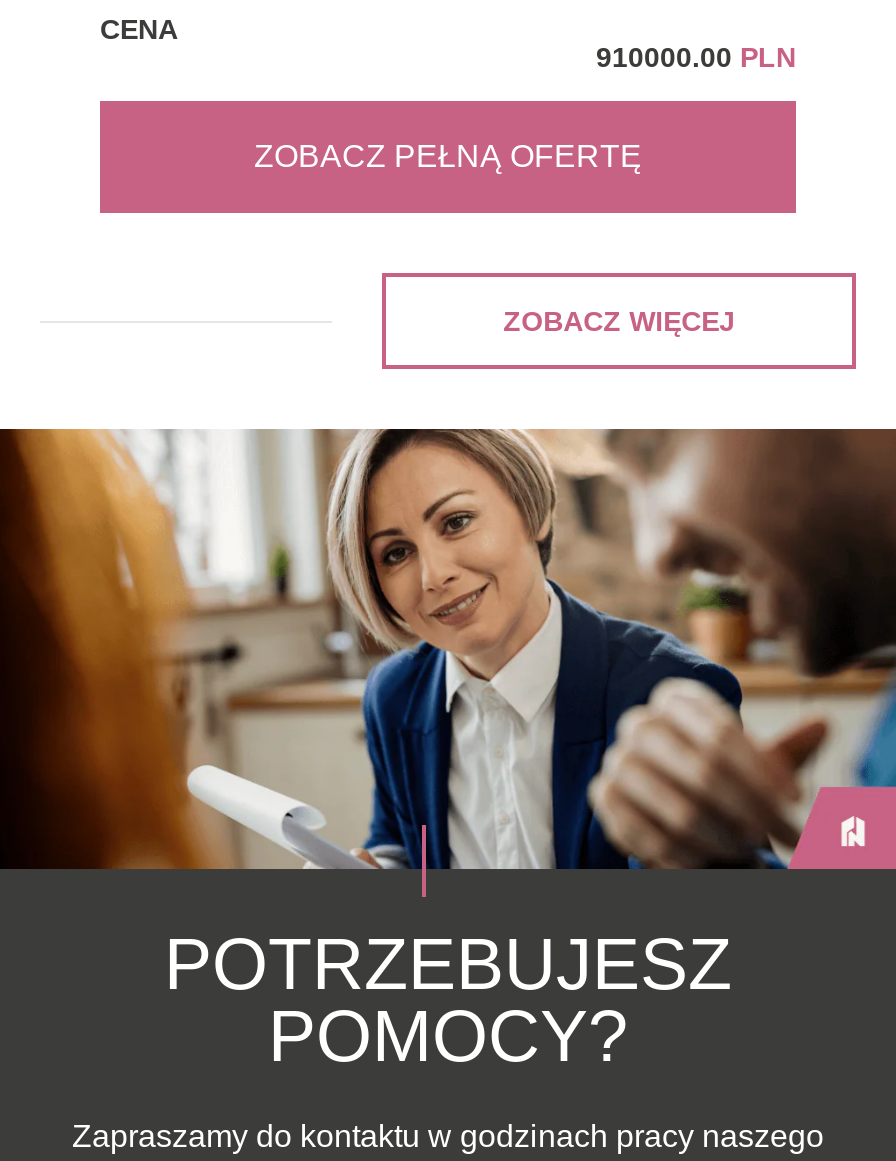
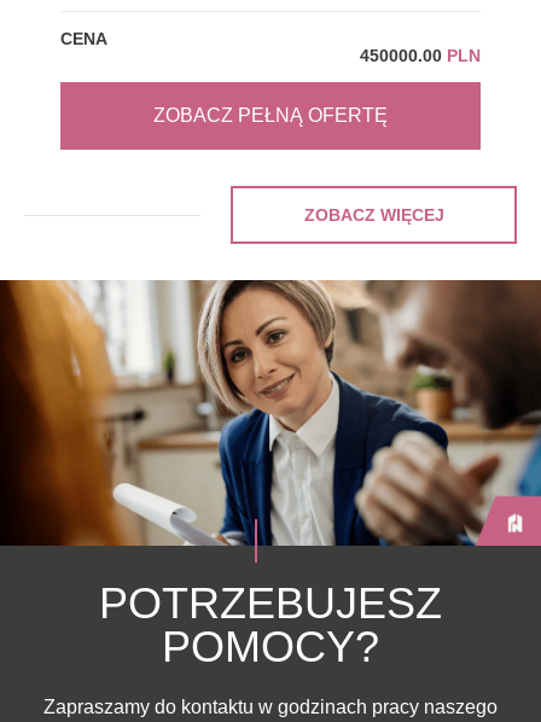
[596,42,796,74] 910000.00 PLN -> [360,46,481,66] 450000.00 PLN

